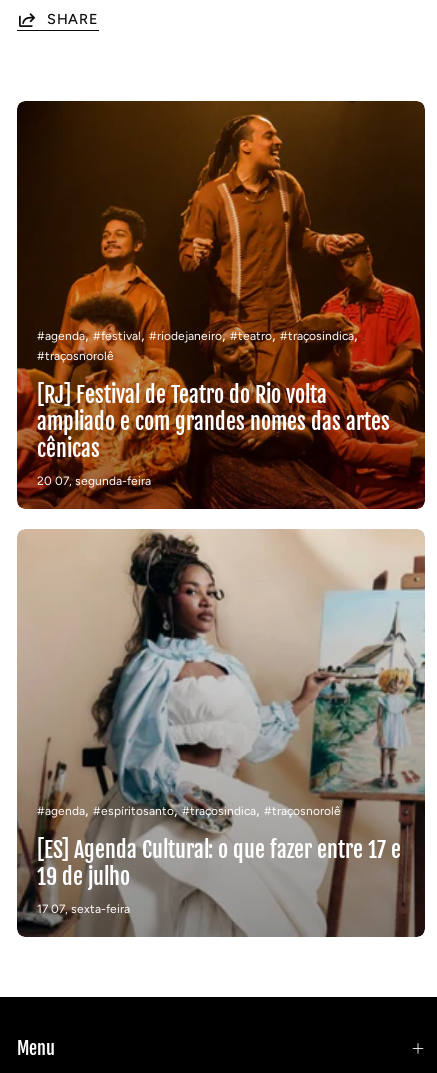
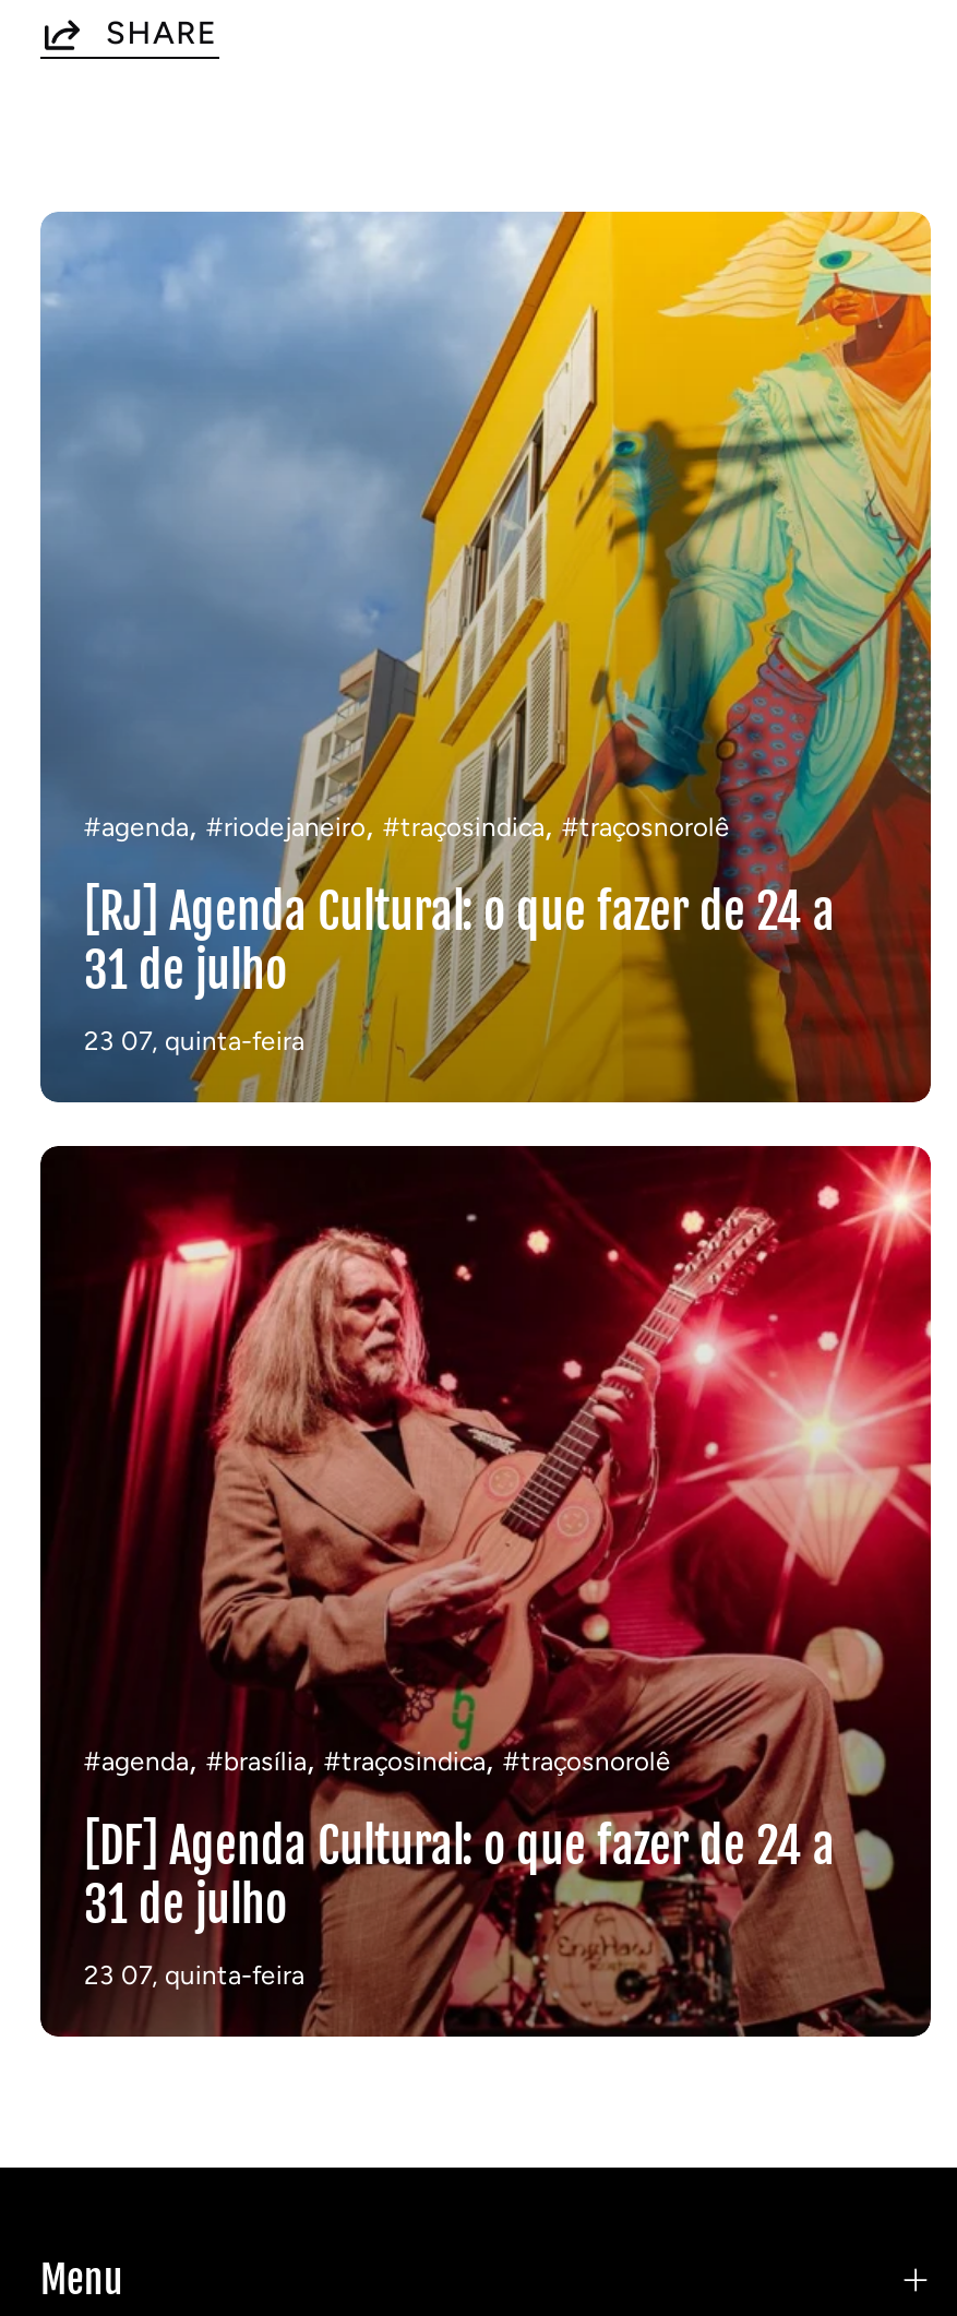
[16,100,426,510] [image] | #agenda #festival #riodejaneiro #teatro #traçosindica | #traçosnorolê -> [38,210,933,1105] [image] | #agenda #riodejaneiro #traçosindica #traçosnorolê
[37,381,390,488] [RJ] Festival de Teatro do Rio volta | ampliado e com grandes nomes das artes | cênicas | 20 07, segunda-feira -> [84,883,835,1057] [RJ] Agenda Cultural: o que fazer de 24 a | 31 de julho | 23 07, quinta-feira
[16,529,426,938] [image] | #agenda #espíritosanto #traçosindica #traçosnorolê -> [38,1144,933,2039] [image] | #agenda #brasília #traçosindica #traçosnorolê
[37,836,401,916] [ES] Agenda Cultural: o que fazer entre 17 e | 19 de julho | 17 07, sexta-feira -> [84,1817,835,1992] [DF] Agenda Cultural: o que fazer de 24 a | 31 de julho | 23 07, quinta-feira

